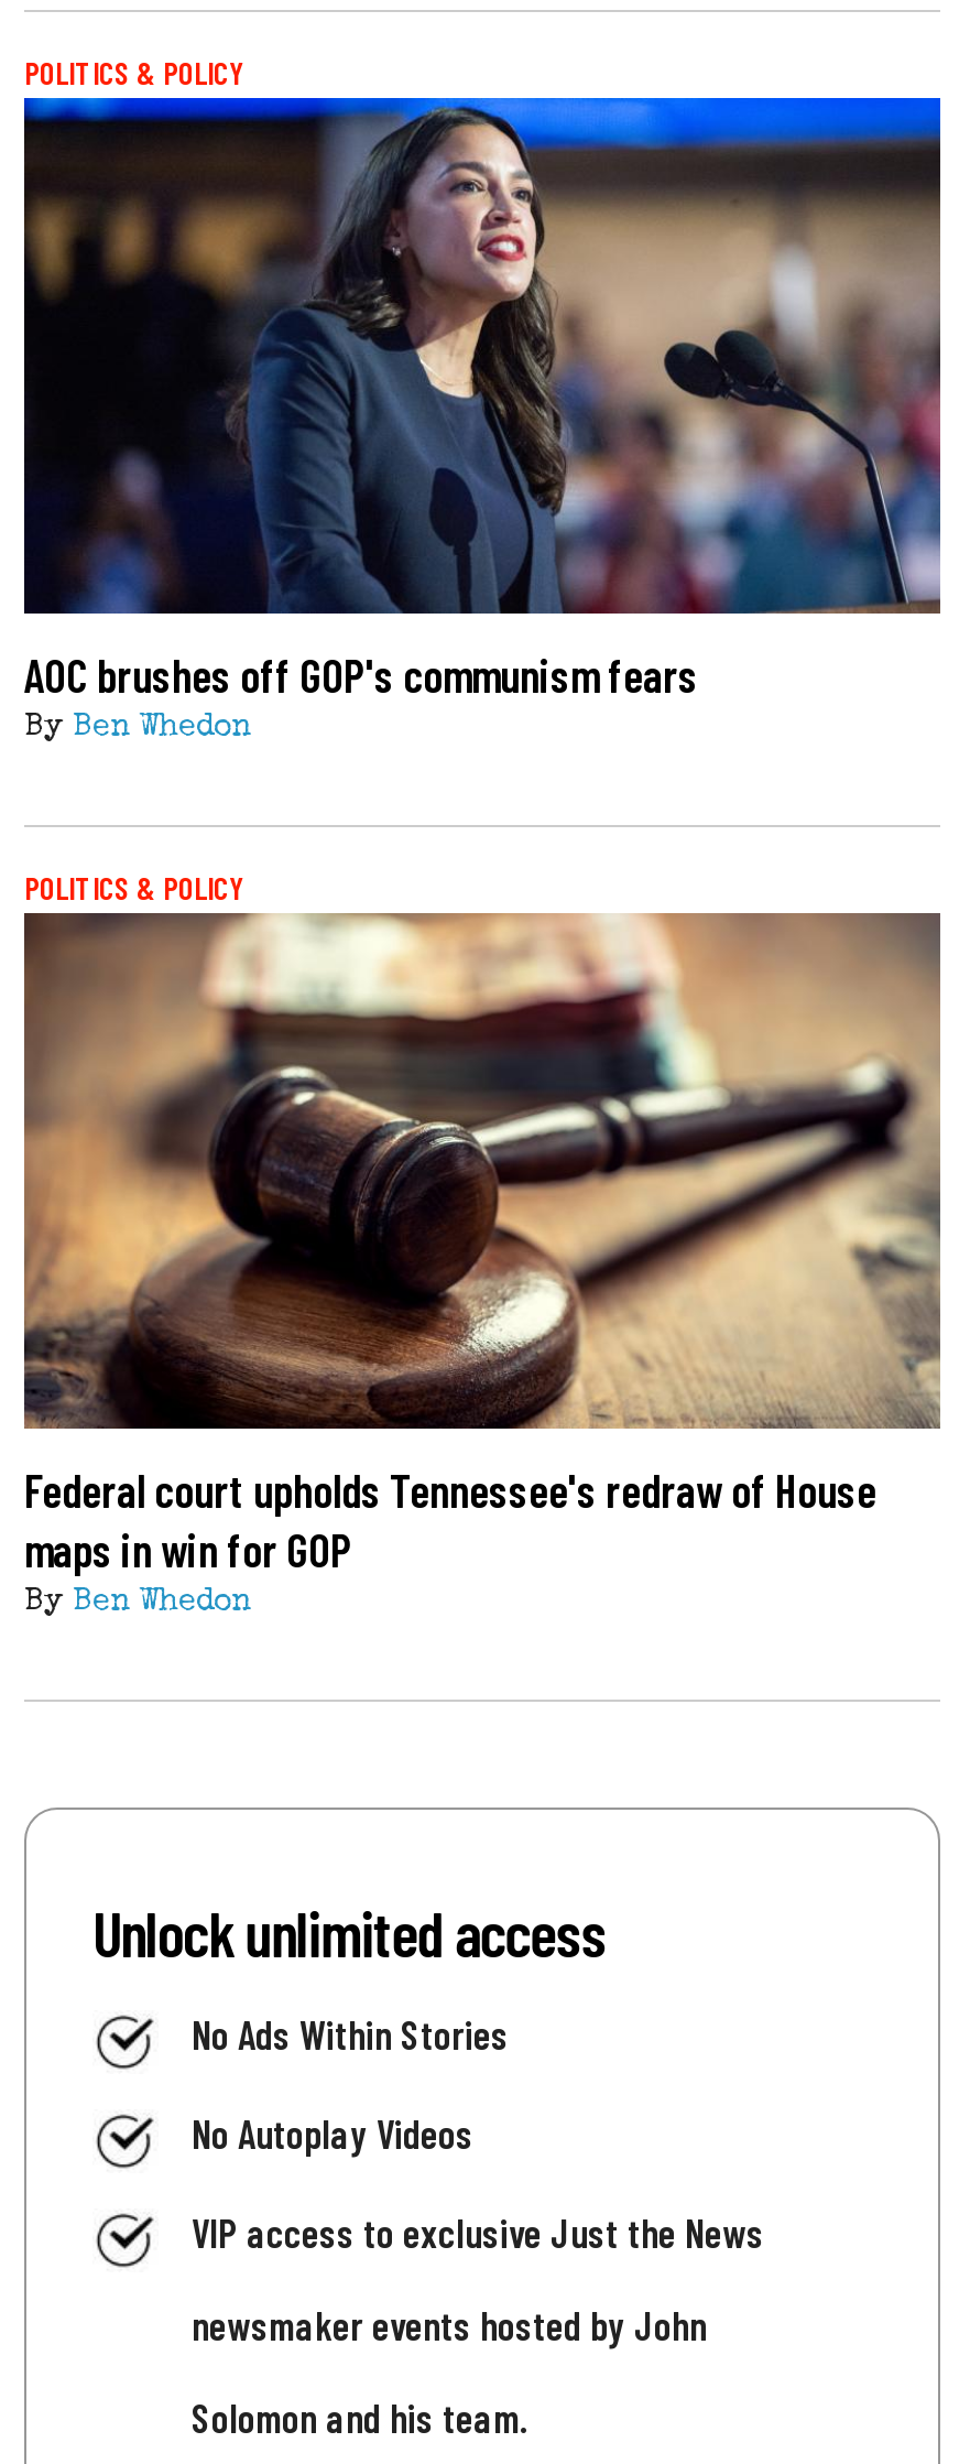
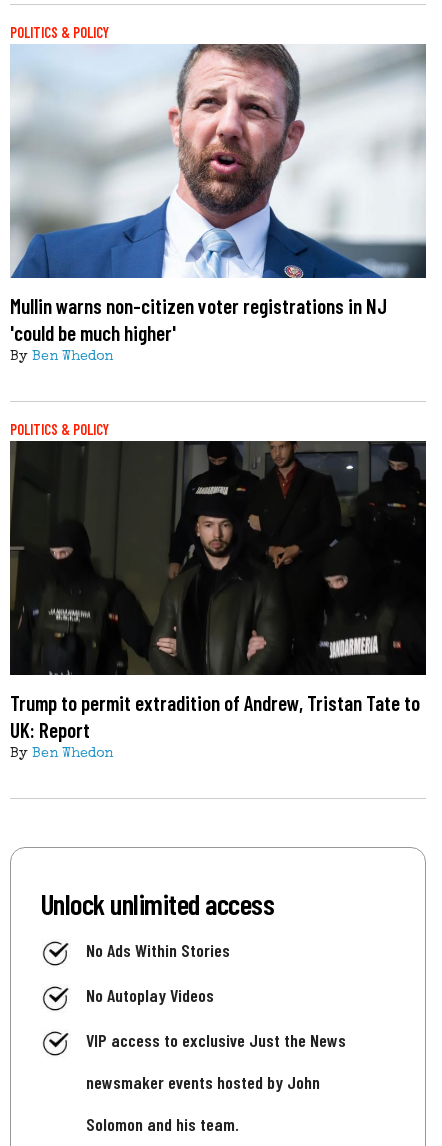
[22,96,942,701] [image] | AOC brushes off GOP's communism fears -> [10,43,427,345] [image] | Mullin warns non-citizen voter registrations in NJ | 'could be much higher'
[22,911,942,1576] [image] | Federal court upholds Tennessee's redraw of House | maps in win for GOP -> [9,440,427,742] [image] | Trump to permit extradition of Andrew, Tristan Tate to | UK: Report

